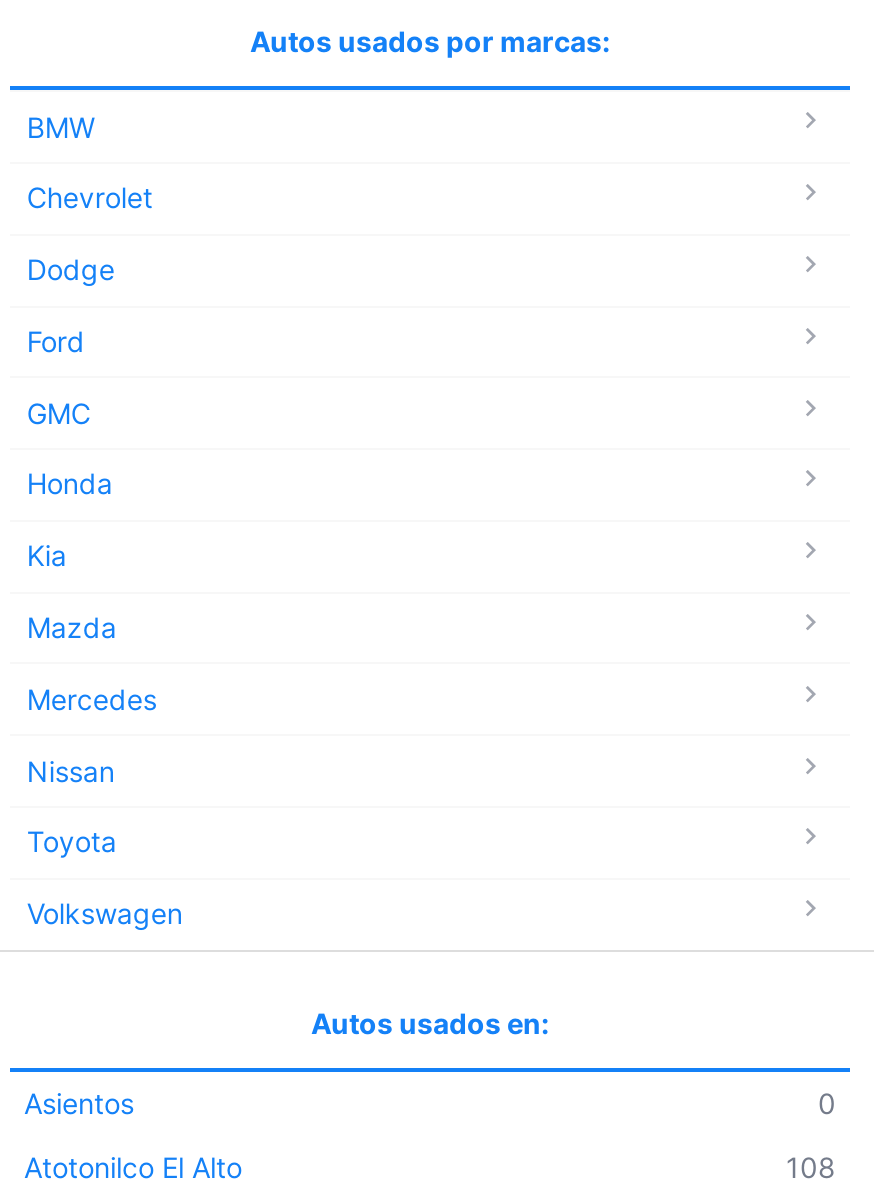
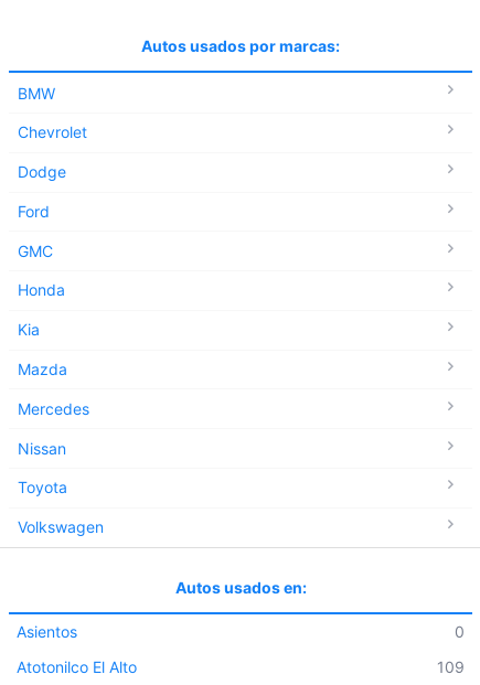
[786,1149,836,1183] 108 -> [437,657,465,676] 109

